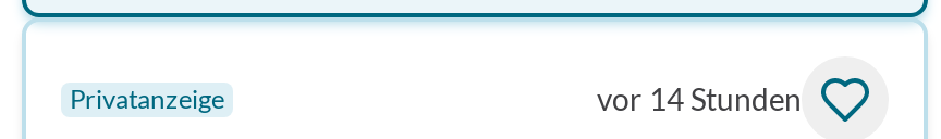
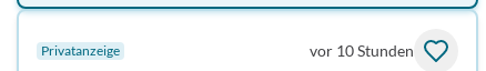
[597,80,802,117] vor 14 Stunden -> [310,41,414,60] vor 10 Stunden

